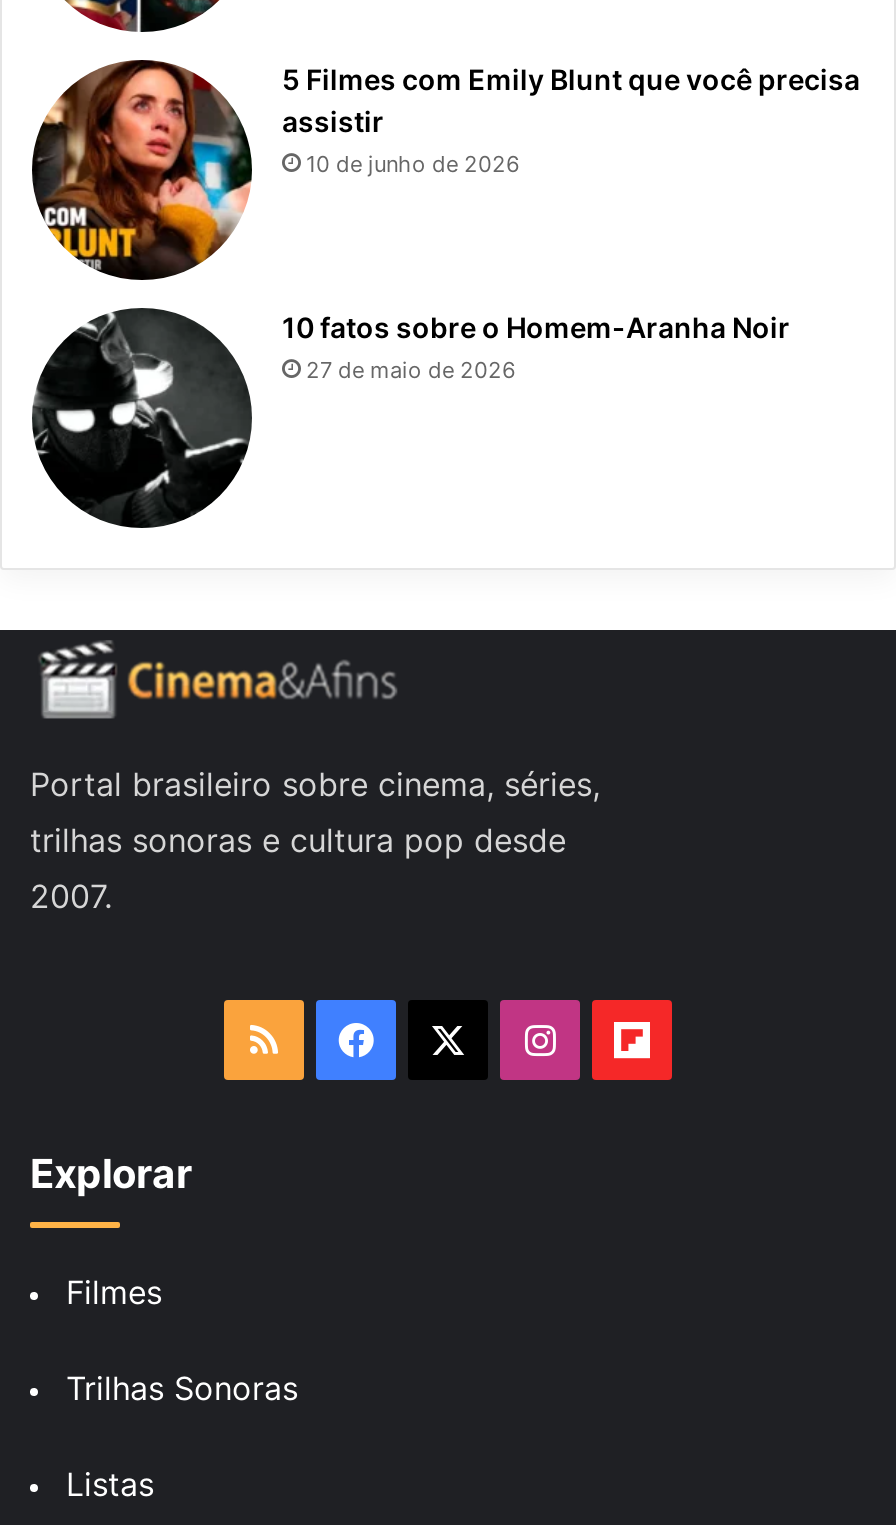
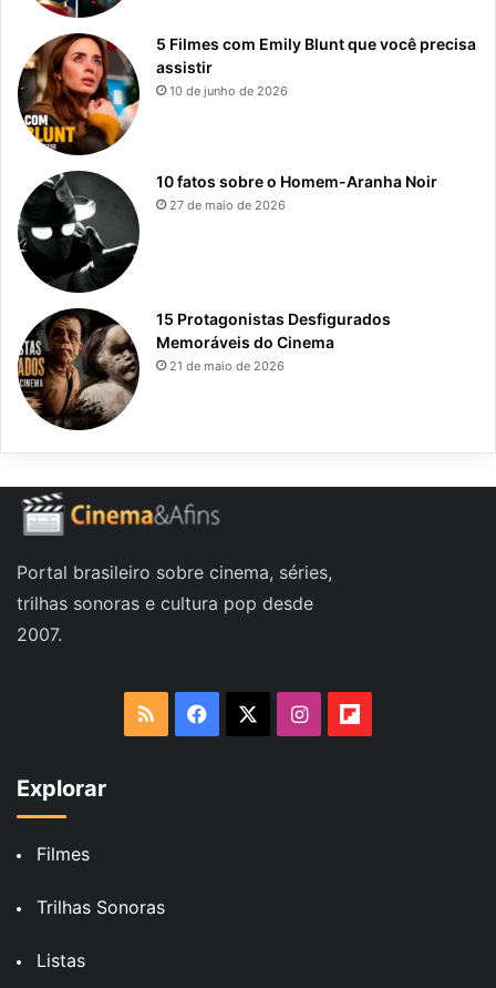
none -> [17,309,391,425] [image] | 15 Protagonistas Desfigurados | Memoráveis do Cinema | 21 de maio de 2026

